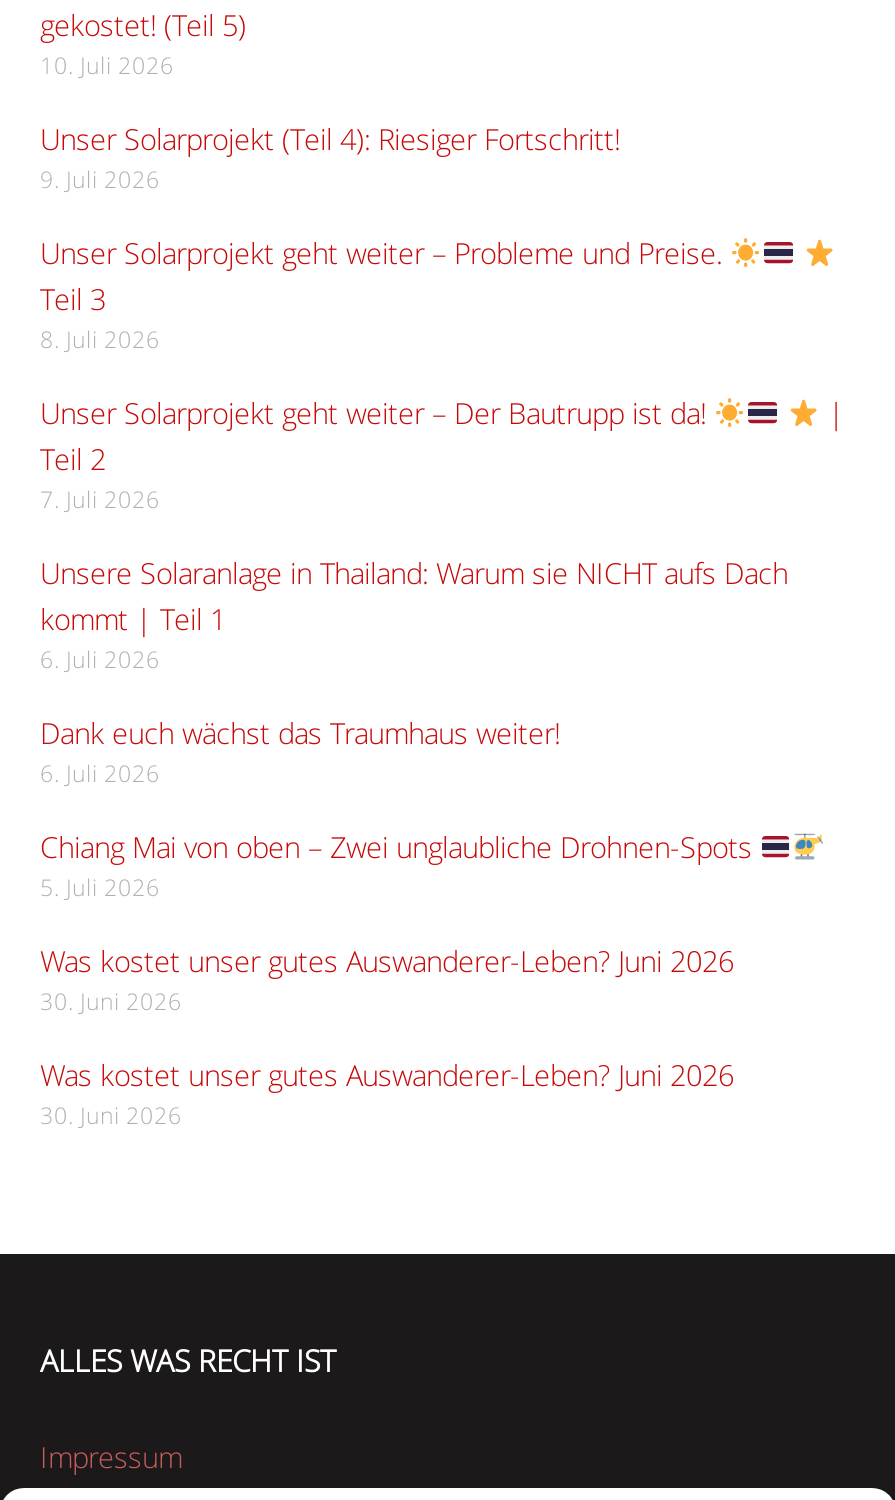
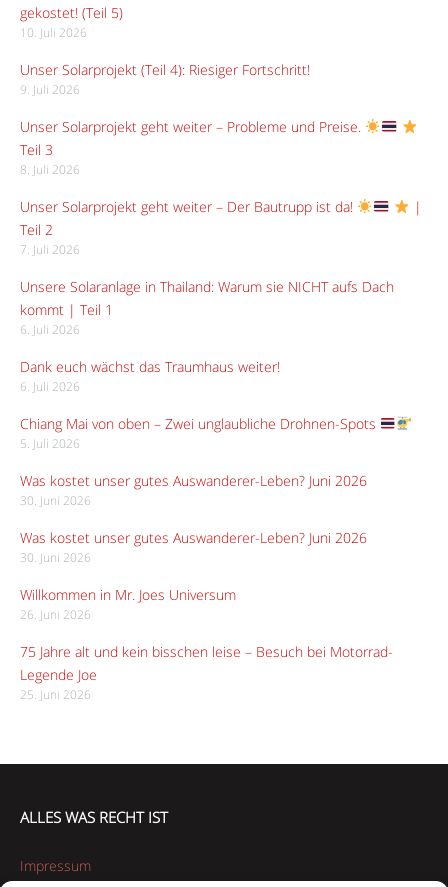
none -> [20,585,393,702] Willkommen in Mr. Joes Universum | 26. Juni 2026 | 75 Jahre alt und kein bisschen leise – Besuch bei Motorrad- | Legende Joe | 25. Juni 2026

